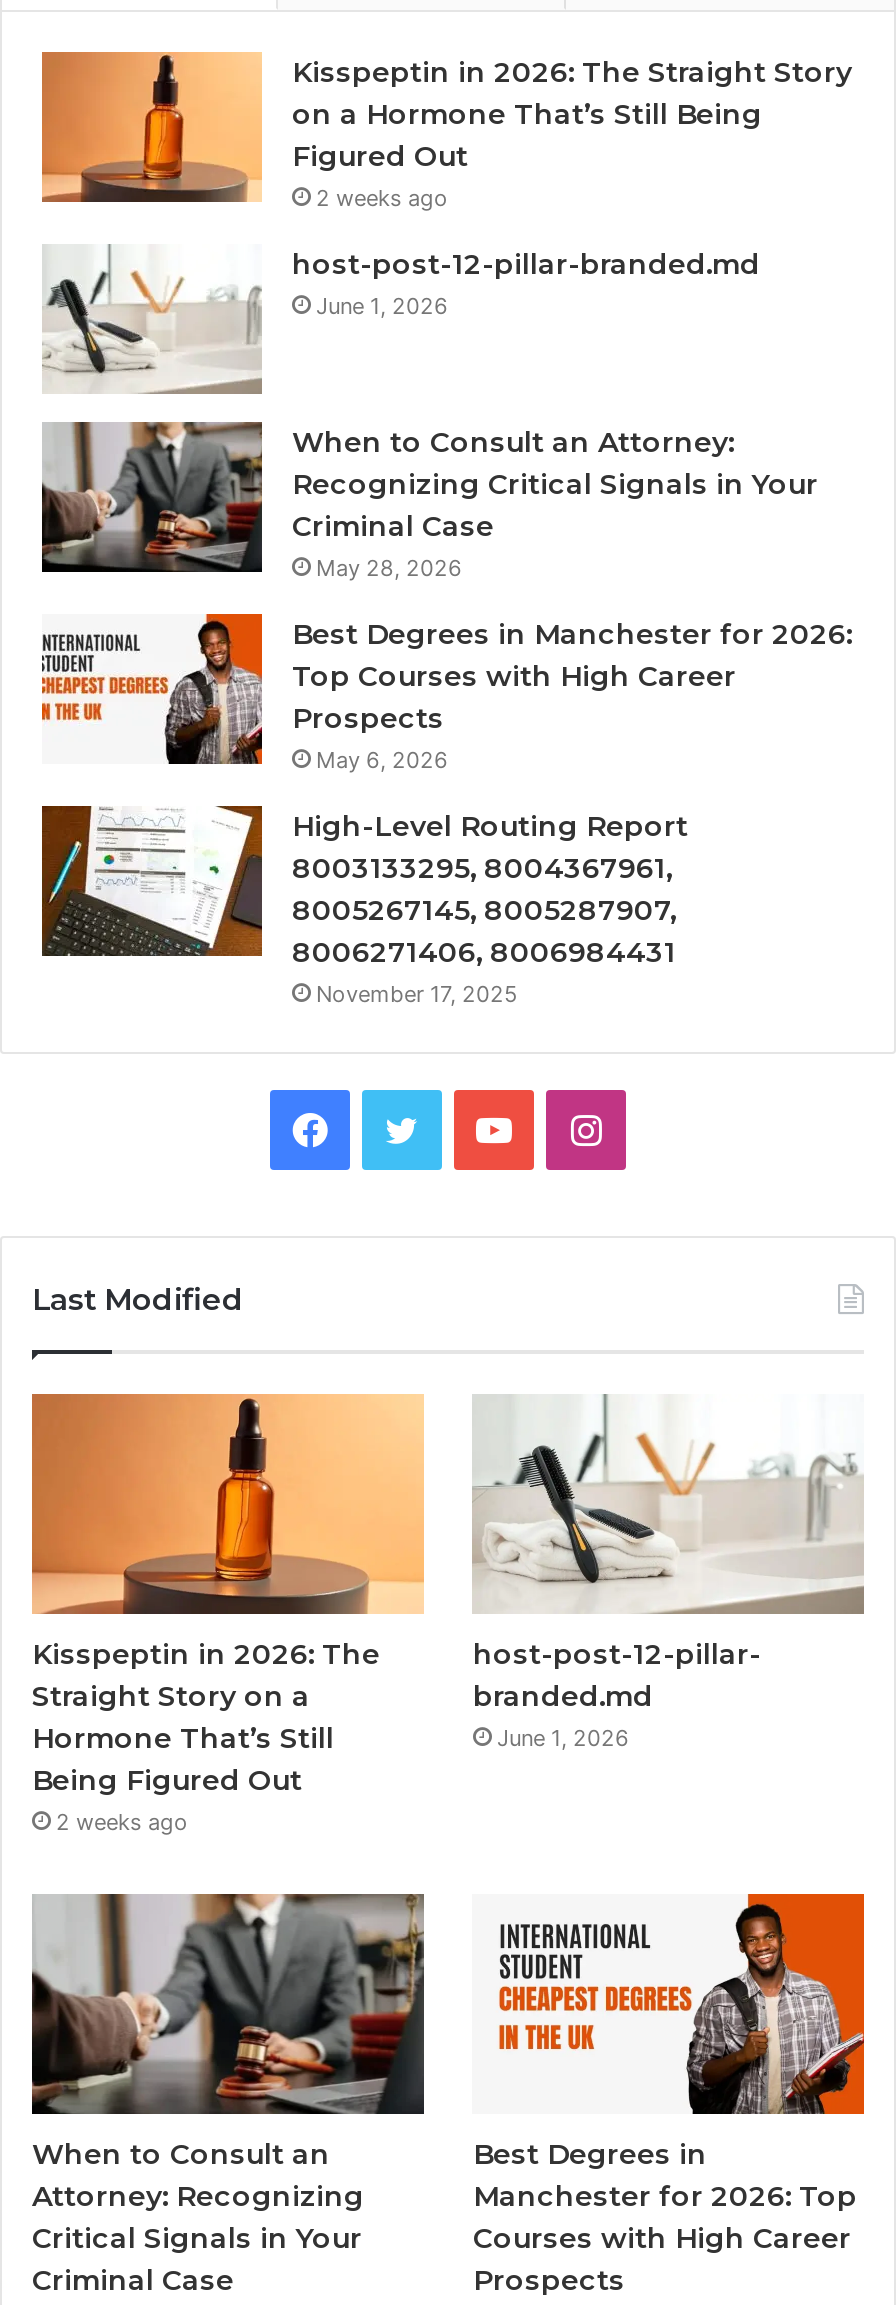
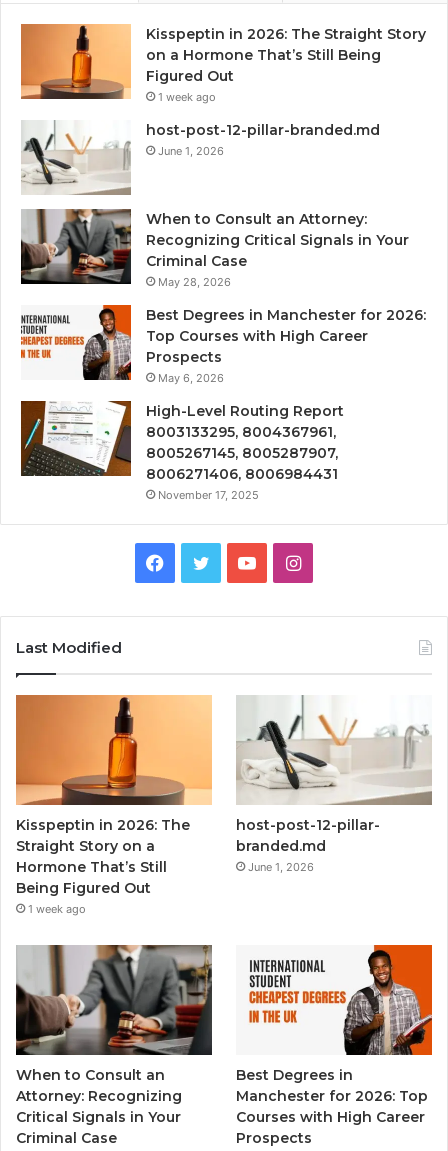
[316,184,448,212] 2 weeks ago -> [158,90,216,104] 1 week ago
[56,1808,188,1836] 2 weeks ago -> [28,902,86,916] 1 week ago

